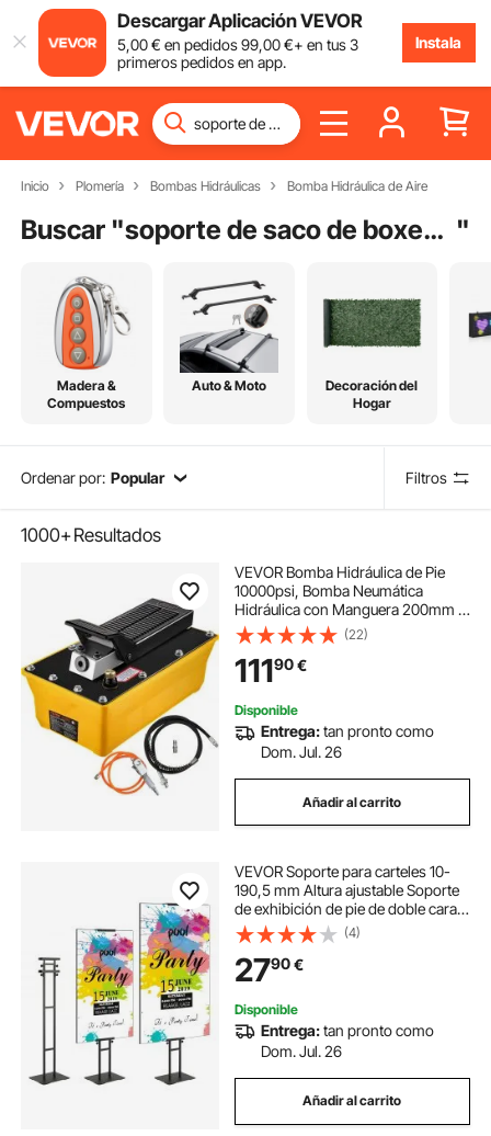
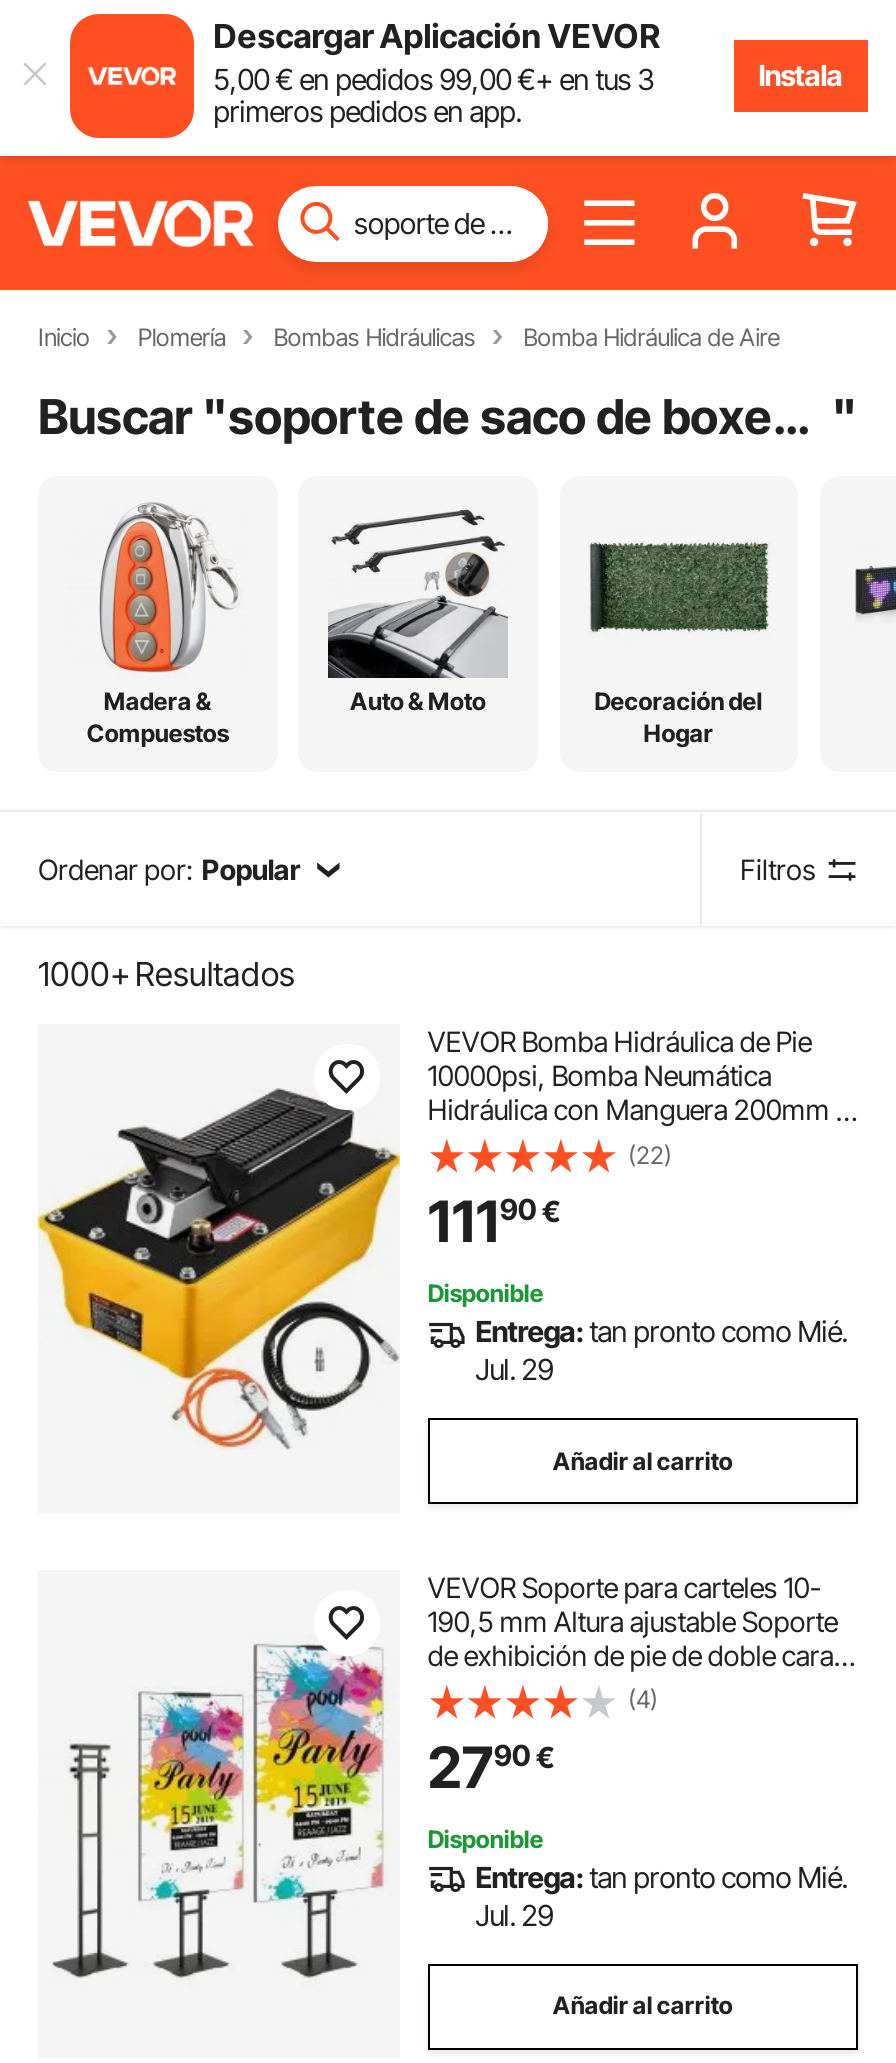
[261,722,434,762] Entrega: tan pronto como | Dom. Jul. 26 -> [475,1315,847,1387] Entrega: tan pronto como Mié. | Jul. 29
[261,1021,434,1061] Entrega: tan pronto como | Dom. Jul. 26 -> [475,1860,847,1932] Entrega: tan pronto como Mié. | Jul. 29

